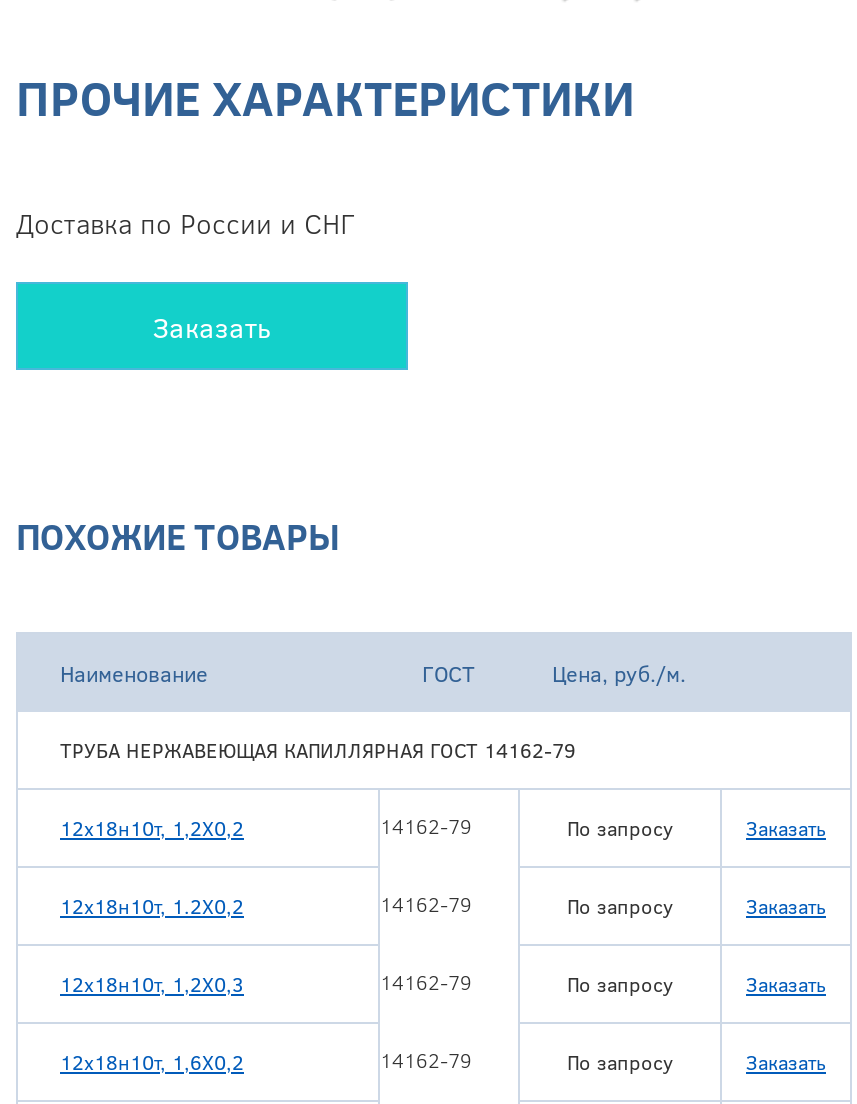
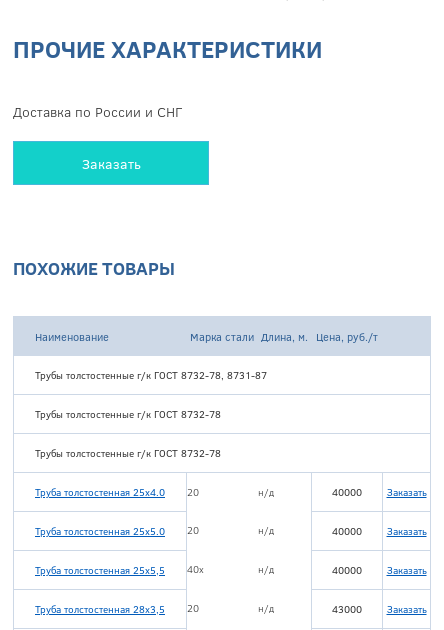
[60,658,686,842] ГОСТ | Цена, руб./м. | ТРУБА НЕРЖАВЕЮЩАЯ КАПИЛЛЯРНАЯ ГОСТ 14162-79 | 12х18н10т, 1,2Х0,2 | 14162-79 | По запросу -> [35,329,377,499] Марка стали Длина, м. Цена, руб./т | Трубы толстостенные г/к ГОСТ 8732-78, 8731-87 | Трубы толстостенные г/к ГОСТ 8732-78 | Трубы толстостенные г/к ГОСТ 8732-78 | Труба толстостенная 25х4.0 | 20 | н/д | 40000
[60,890,673,920] 12х18н10т, 1.2Х0,2 | 14162-79 | По запросу -> [35,523,362,538] Труба толстостенная 25х5.0 | 20 | н/д | 40000
[60,968,673,998] 12х18н10т, 1,2Х0,3 | 14162-79 | По запросу -> [35,562,362,577] Труба толстостенная 25х5,5 | 40х | н/д | 40000
[60,1046,673,1076] 12х18н10т, 1,6Х0,2 | 14162-79 | По запросу -> [35,601,362,616] Труба толстостенная 28х3,5 | 20 | н/д | 43000

